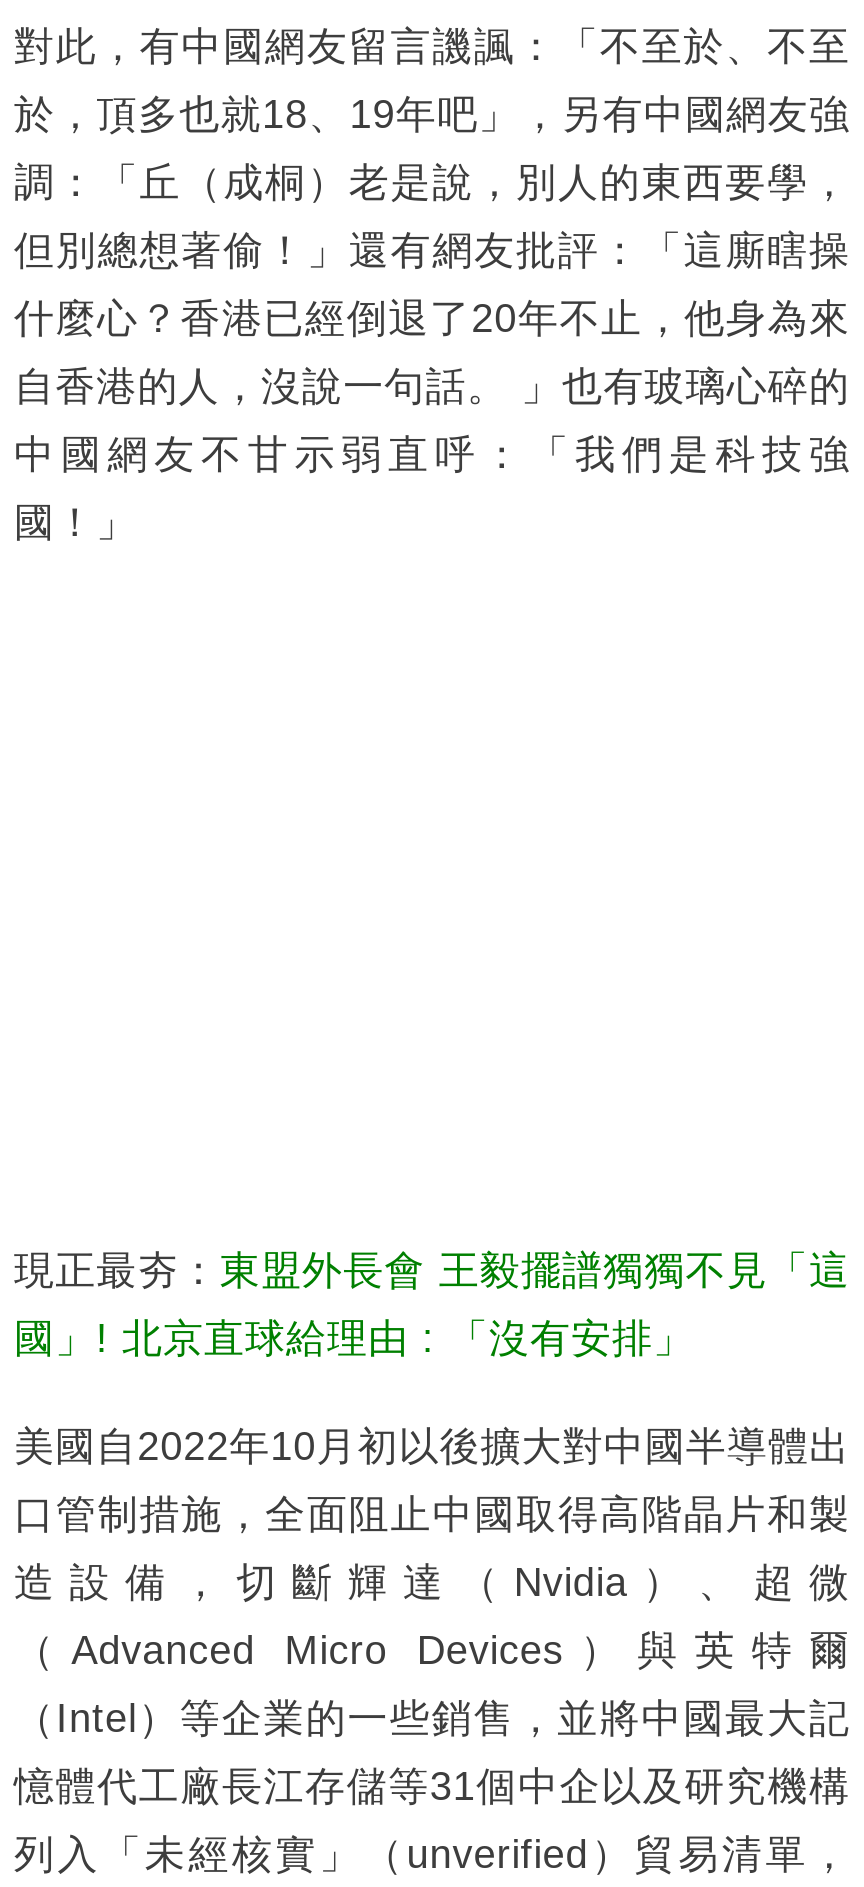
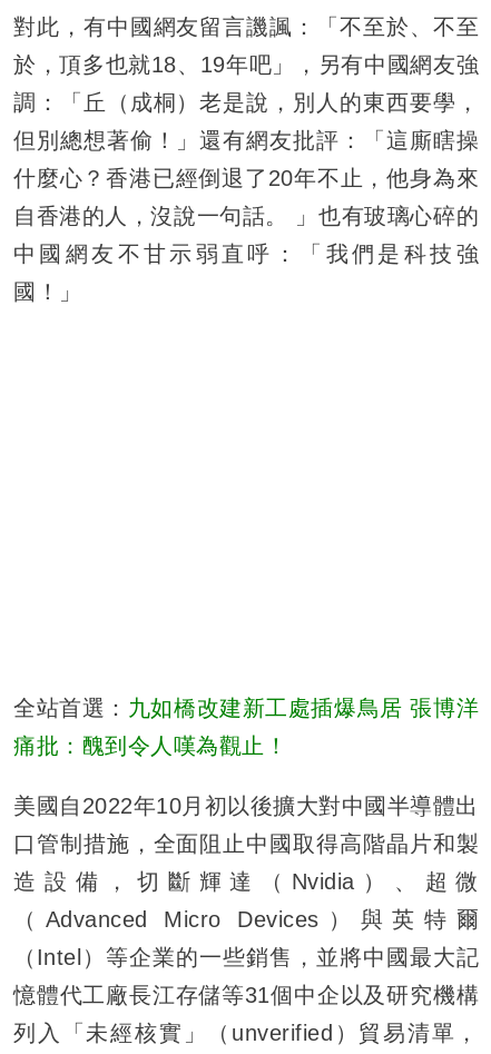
[14,1247,850,1291] 現正最夯：東盟外長會 王毅擺譜獨獨不見「這 -> [13,695,479,720] 全站首選：九如橋改建新工處插爆鳥居 張博洋
[14,1315,694,1359] 國」! 北京直球給理由 : 「沒有安排」 -> [13,733,287,758] 痛批：醜到令人嘆為觀止！

